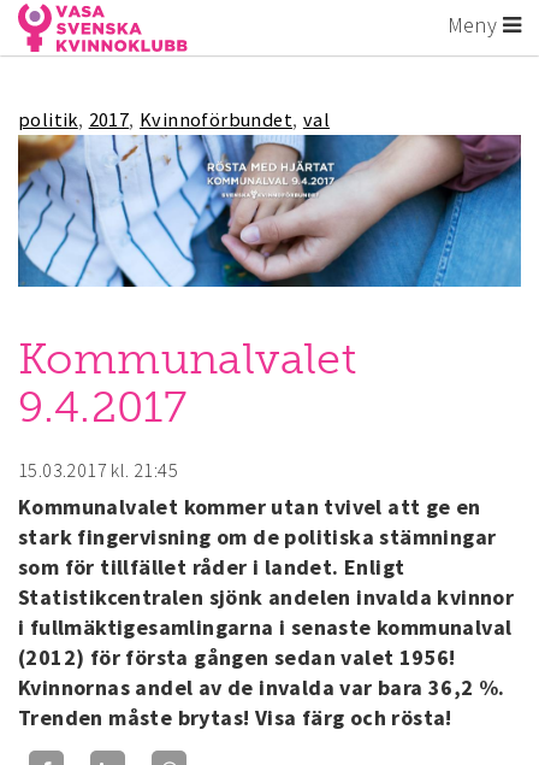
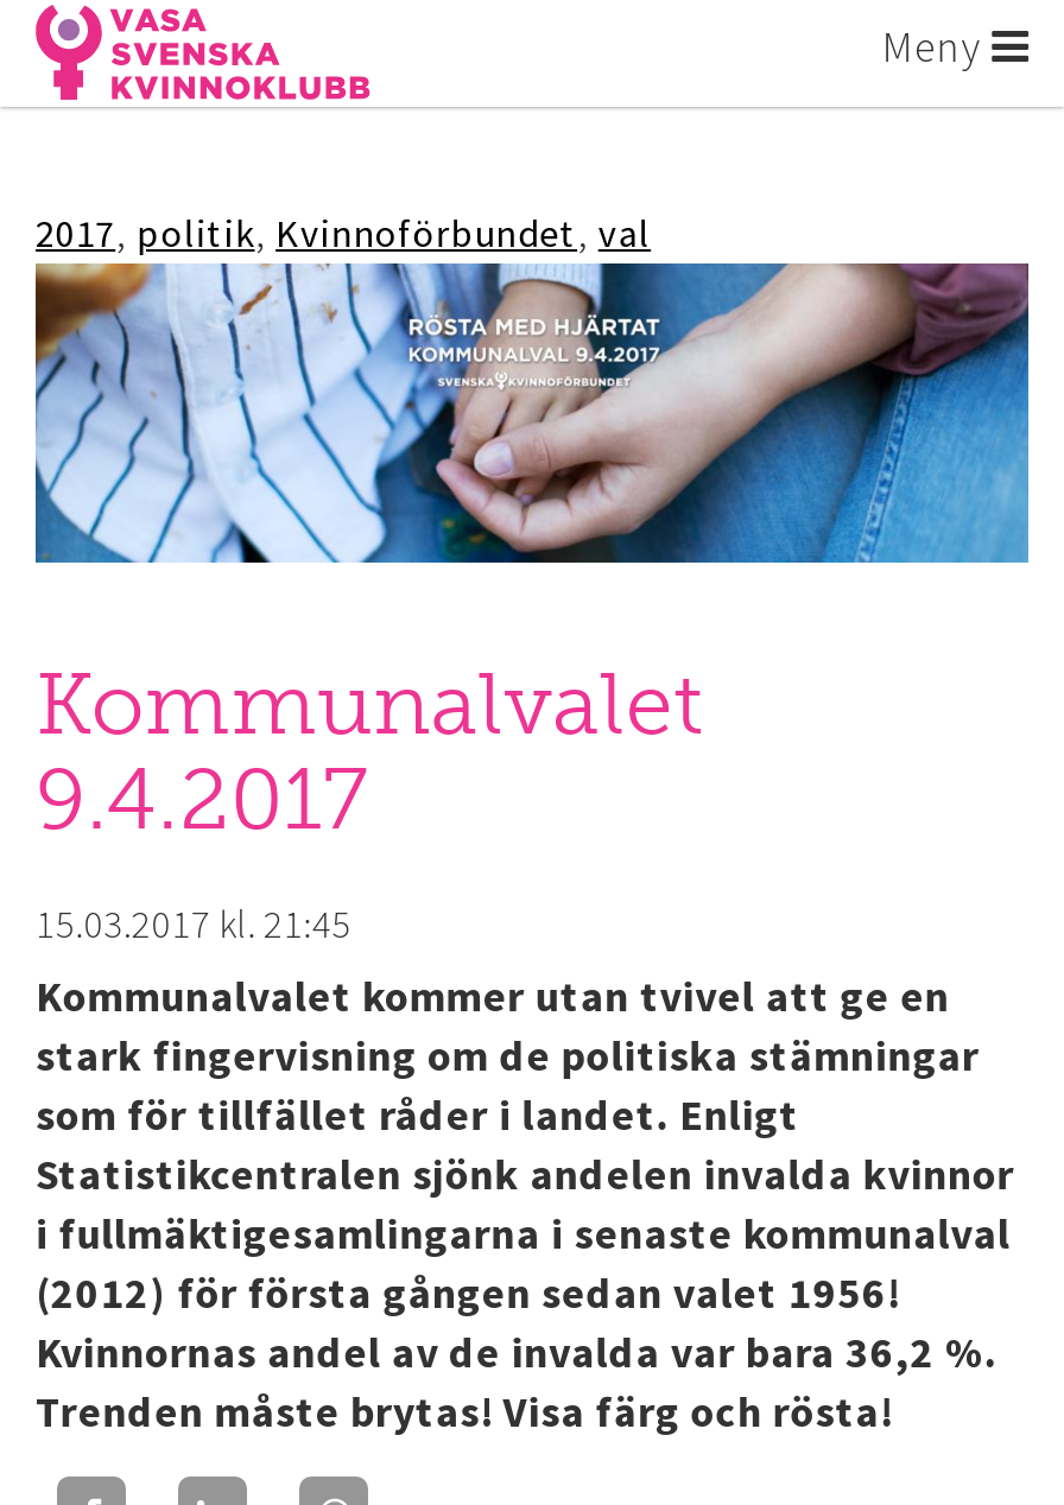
[18,107,330,131] politik 2017 Kvinnoförbundet val -> [36,209,651,256] 2017 politik Kvinnoförbundet val

